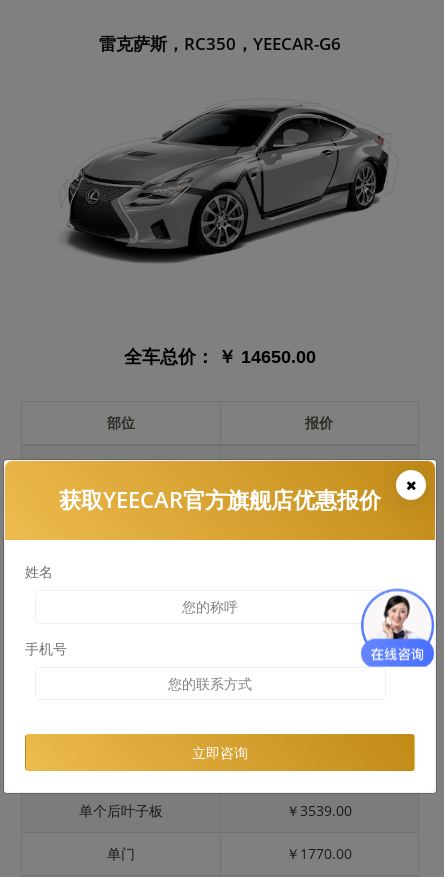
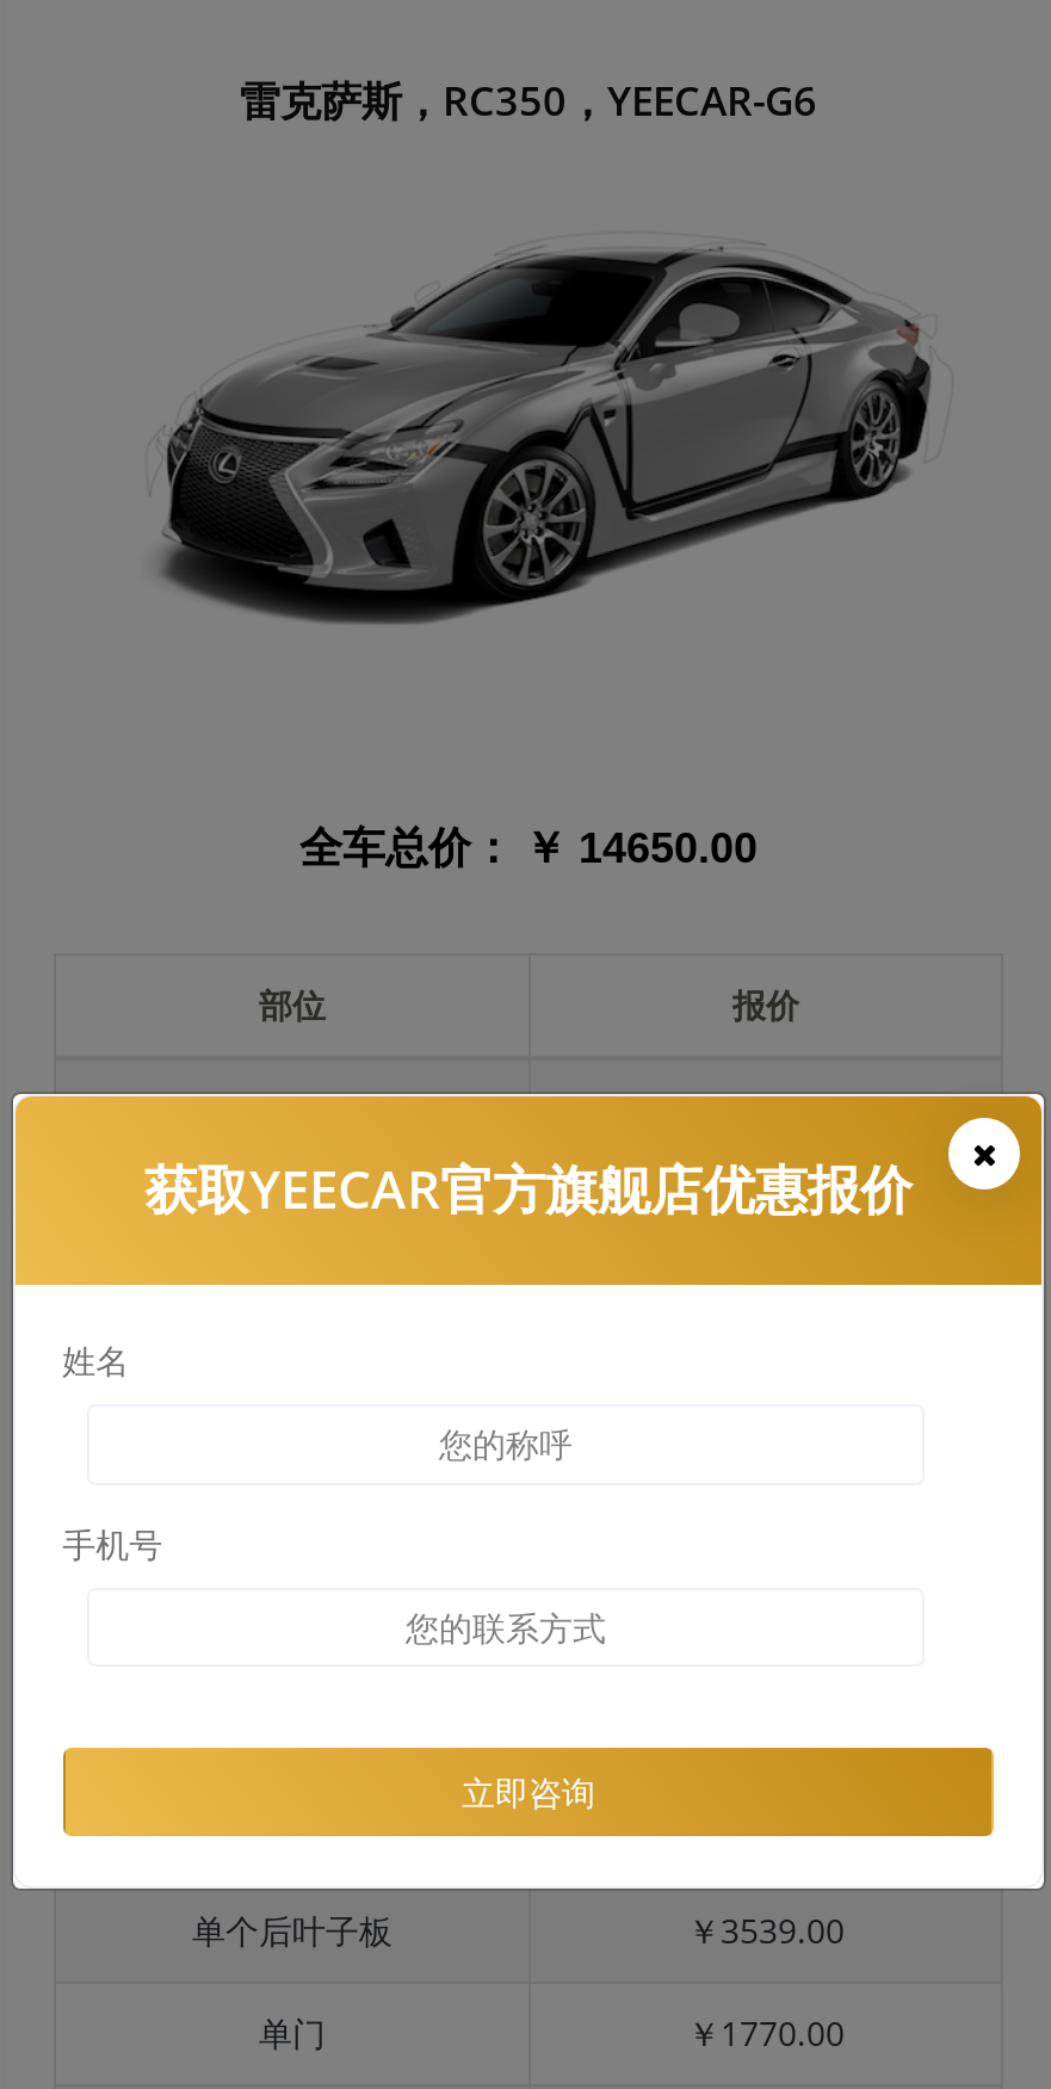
[360,588,435,668] [image] -> none

